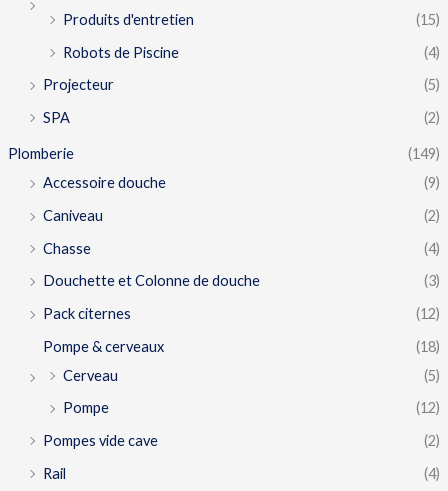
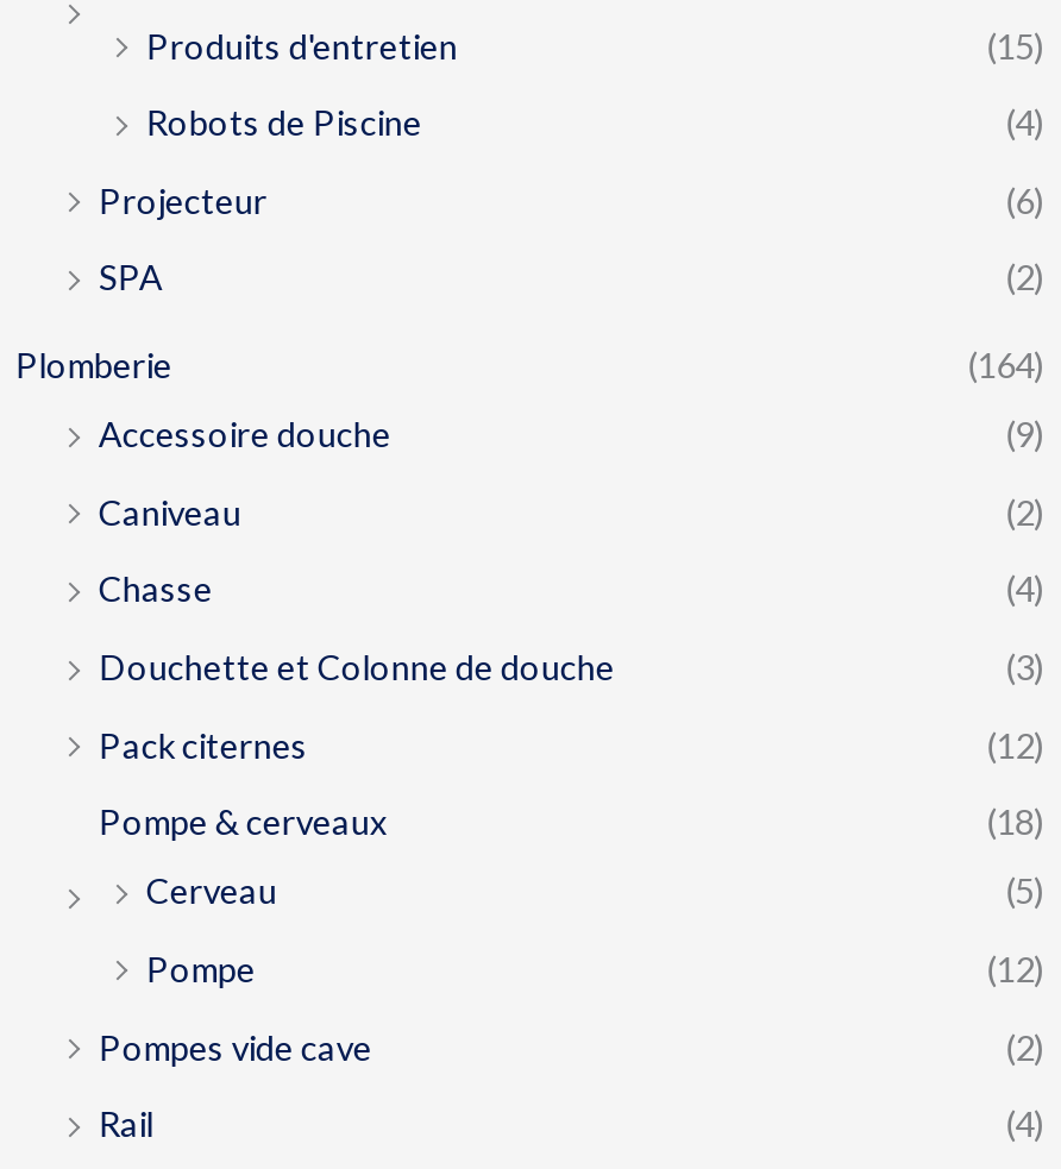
[424,76,440,93] (5) -> [1005,180,1043,220] (6)
[408,145,440,162] (149) -> [967,345,1043,385] (164)

